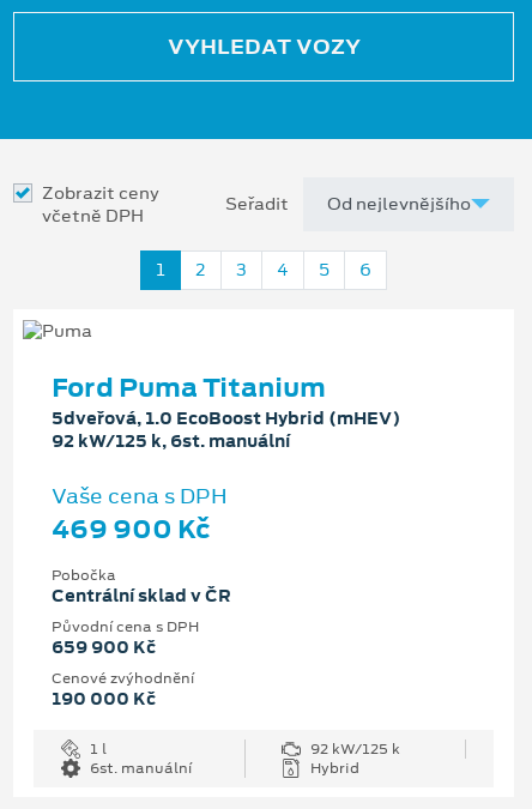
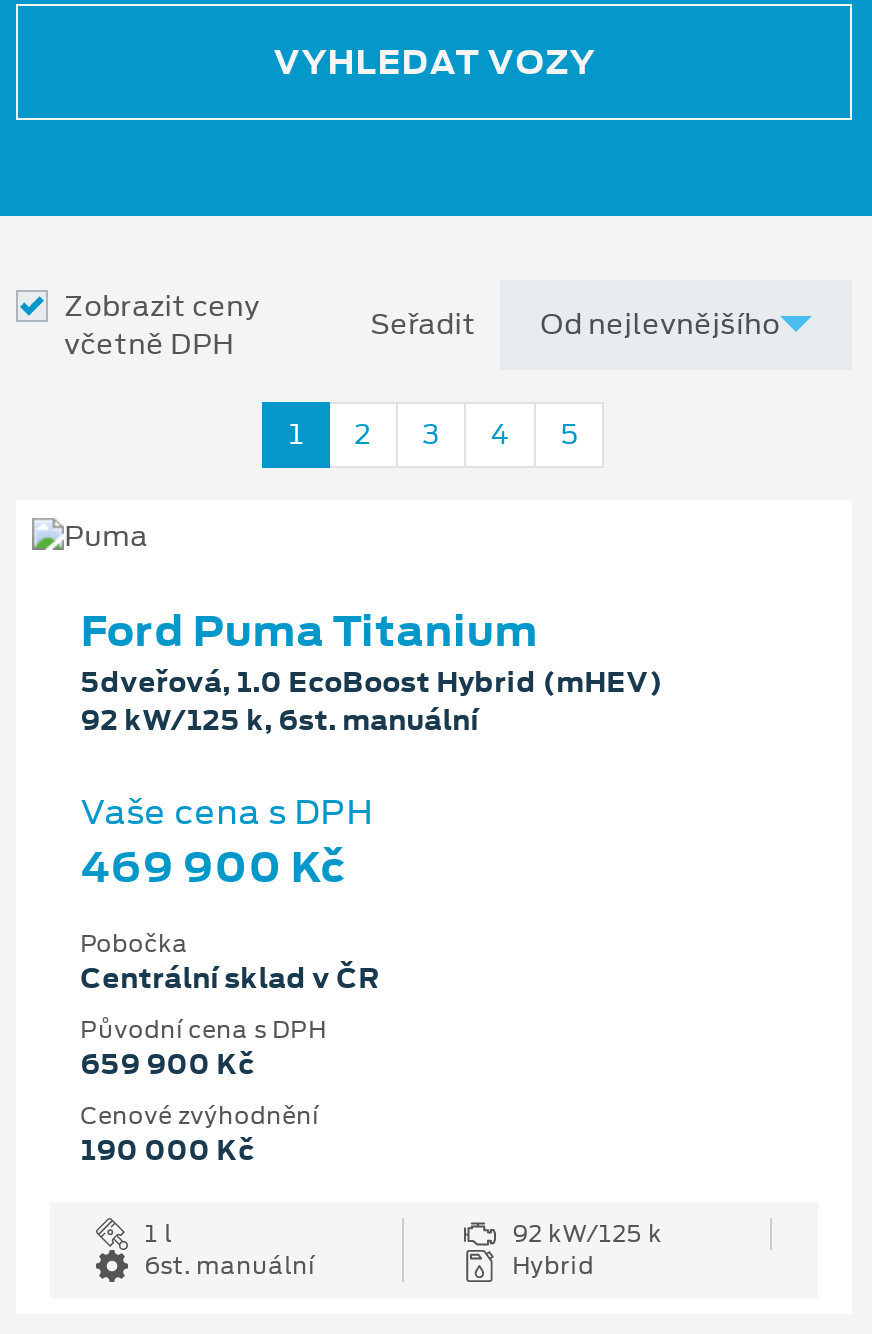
[359,258,371,282] 6 -> none

